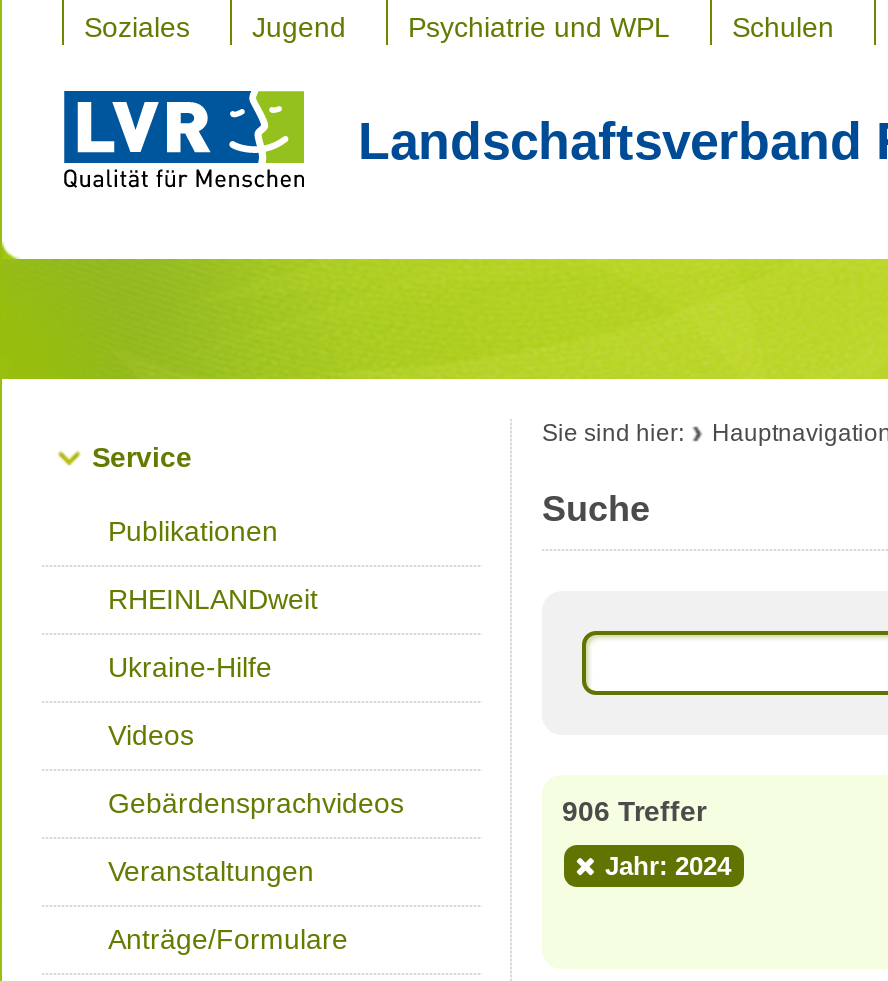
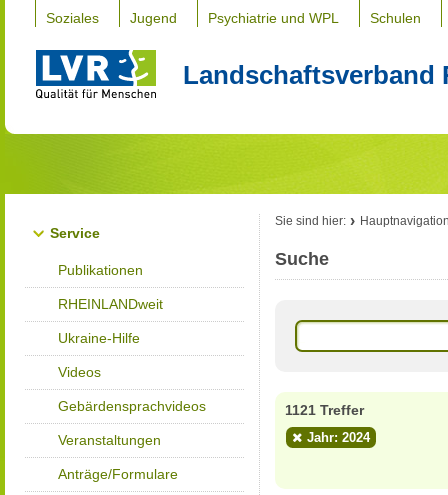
[562,795,706,827] 906 Treffer -> [285,402,364,418] 1121 Treffer

